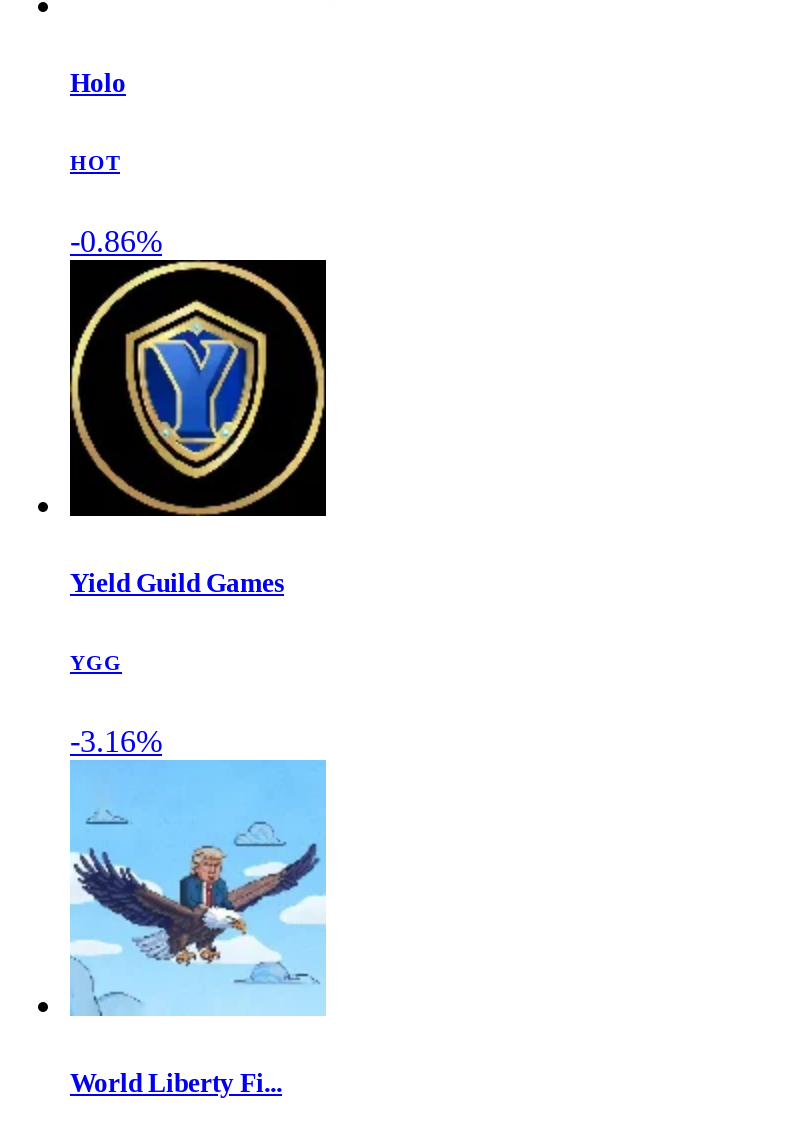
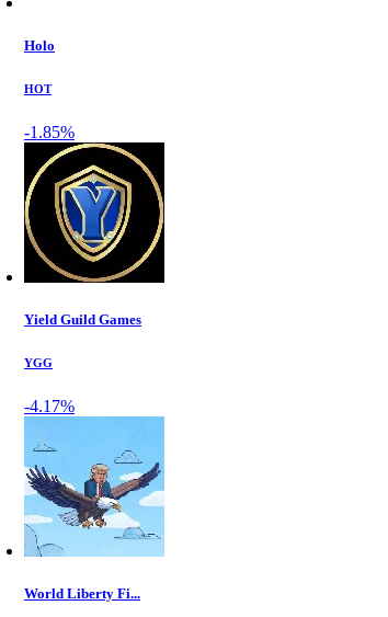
[70,224,162,258] -0.86% -> [24,123,75,141] -1.85%
[70,724,162,758] -3.16% -> [24,397,75,416] -4.17%

